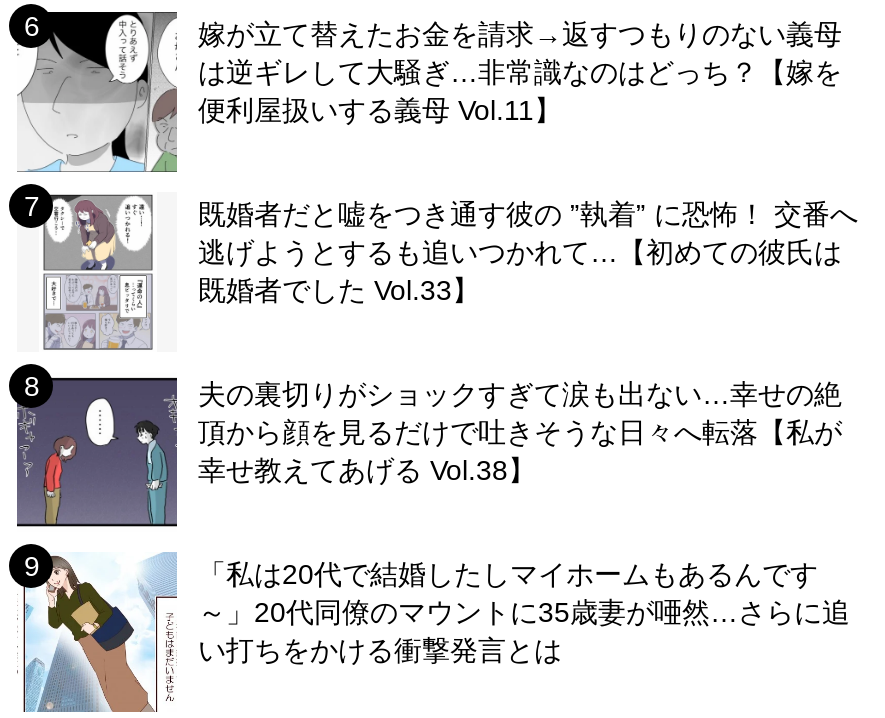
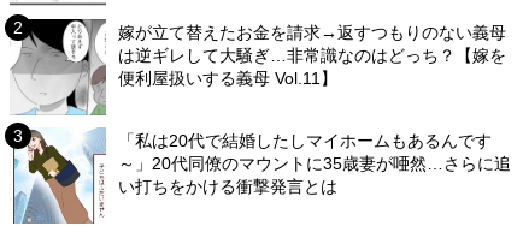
[23,192,858,486] [image] | 既婚者だと嘘をつき通す彼の ”執着” に恐怖！ 交番へ | 逃げようとするも追いつかれて…【初めての彼氏は | 既婚者でした Vol.33】 | 夫の裏切りがショックすぎて涙も出ない…幸せの絶 | 頂から顔を見るだけで吐きそうな日々へ転落【私が | 幸せ教えてあげる Vol.38】 -> none
[15,374,177,528] [image] -> none

